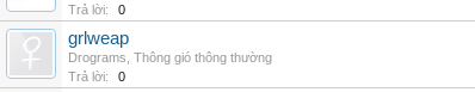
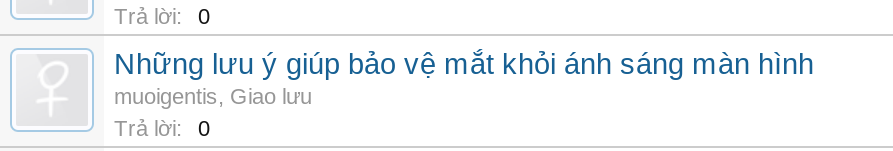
[68,29,272,65] grlweap | Drograms, Thông gió thông thường -> [114,48,814,108] Những lưu ý giúp bảo vệ mắt khỏi ánh sáng màn hình | muoigentis, Giao lưu

